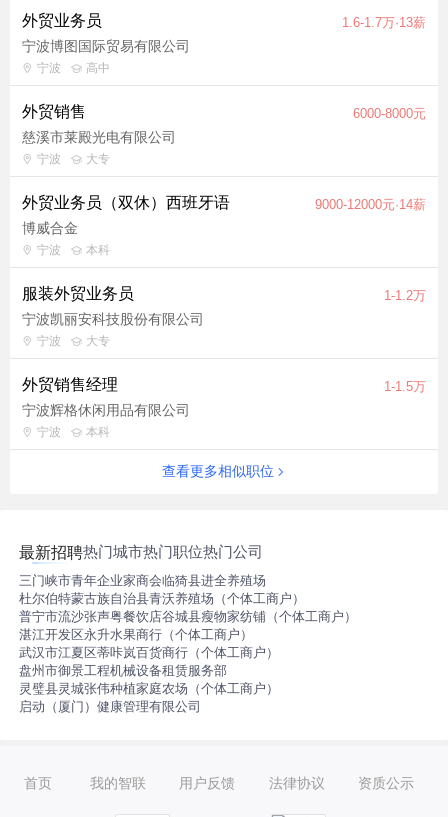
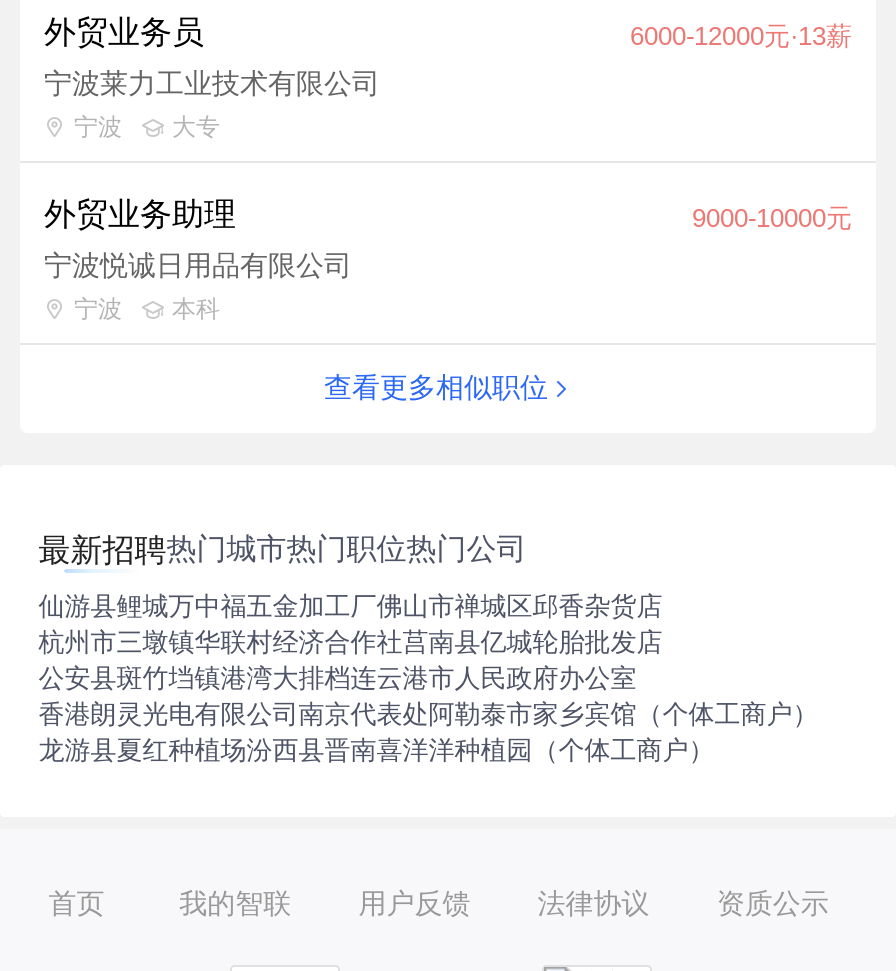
[22,15,426,145] 1.6-1.7万·13薪 | 宁波博图国际贸易有限公司 | 宁波 | 高中 | 外贸销售 | 6000-8000元 | 慈溪市莱殿光电有限公司 -> [44,21,852,99] 6000-12000元·13薪 | 宁波莱力工业技术有限公司
[22,194,426,418] 外贸业务员（双休）西班牙语 | 9000-12000元·14薪 | 博威合金 | 宁波 | 本科 | 服装外贸业务员 | 1-1.2万 | 宁波凯丽安科技股份有限公司 | 宁波 | 大专 | 外贸销售经理 | 1-1.5万 | 宁波辉格休闲用品有限公司 -> [44,197,852,281] 外贸业务助理 | 9000-10000元 | 宁波悦诚日用品有限公司
[19,573,357,714] 三门峡市青年企业家商会临猗县进全养殖场 | 杜尔伯特蒙古族自治县青沃养殖场（个体工商户） | 普宁市流沙张声粤餐饮店谷城县瘦物家纺铺（个体工商户） | 湛江开发区永升水果商行（个体工商户） | 武汉市江夏区蒂咔岚百货商行（个体工商户） | 盘州市御景工程机械设备租赁服务部 | 灵璧县灵城张伟种植家庭农场（个体工商户） | 启动（厦门）健康管理有限公司 -> [38,592,818,766] 仙游县鲤城万中福五金加工厂佛山市禅城区邱香杂货店 | 杭州市三墩镇华联村经济合作社莒南县亿城轮胎批发店 | 公安县斑竹垱镇港湾大排档连云港市人民政府办公室 | 香港朗灵光电有限公司南京代表处阿勒泰市家乡宾馆（个体工商户） | 龙游县夏红种植场汾西县晋南喜洋洋种植园（个体工商户）

